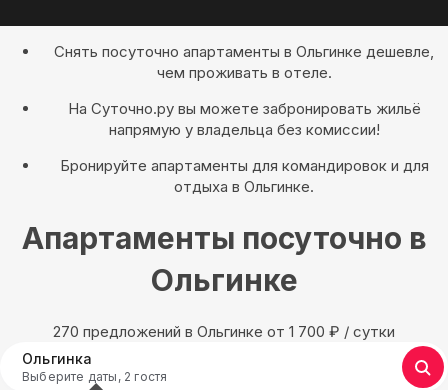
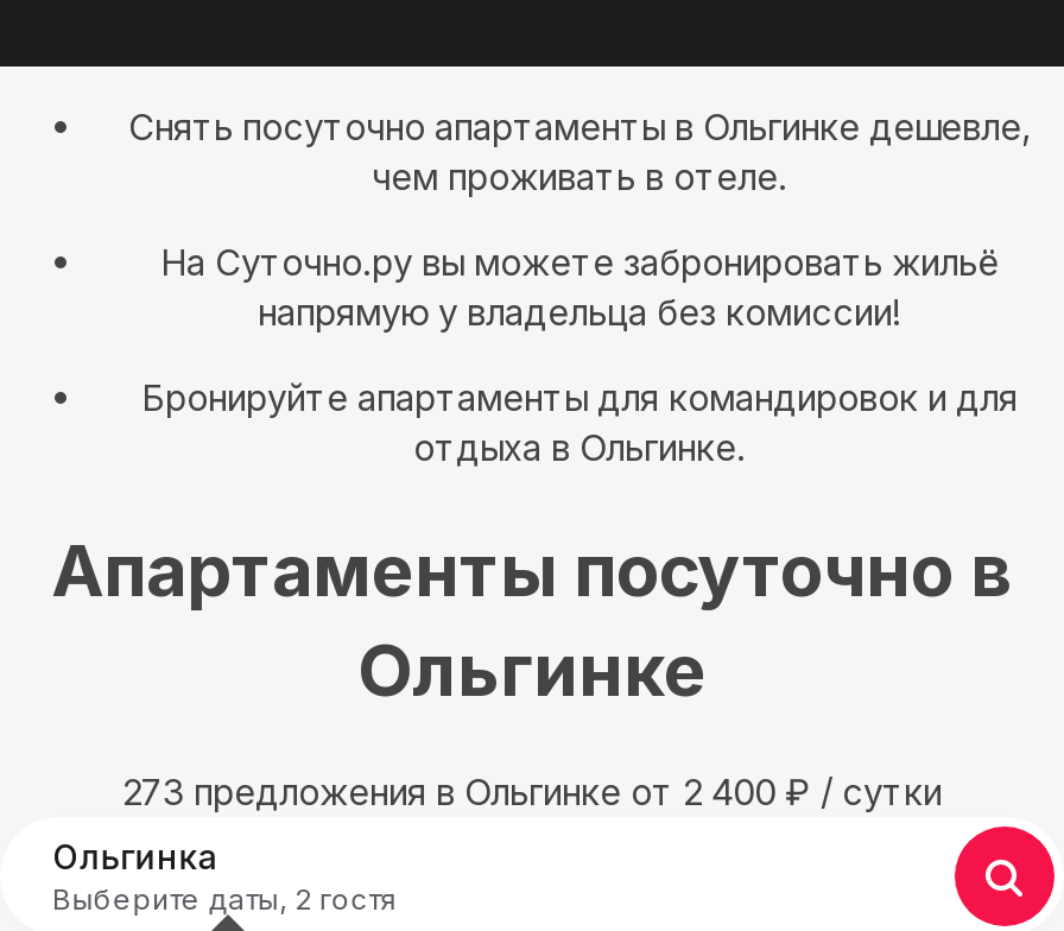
[53,322,395,341] 270 предложений в Ольгинке oт 1 700 ₽ / сутки -> [122,770,942,815] 273 предложения в Ольгинке oт 2 400 ₽ / сутки

